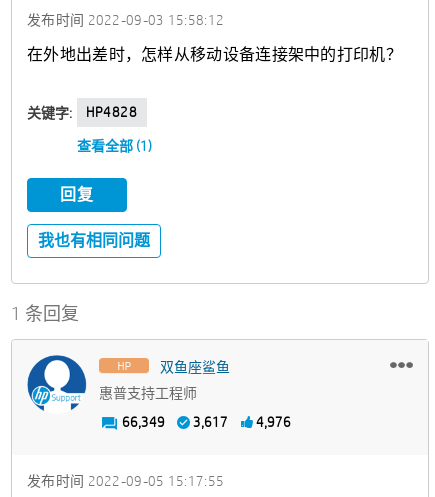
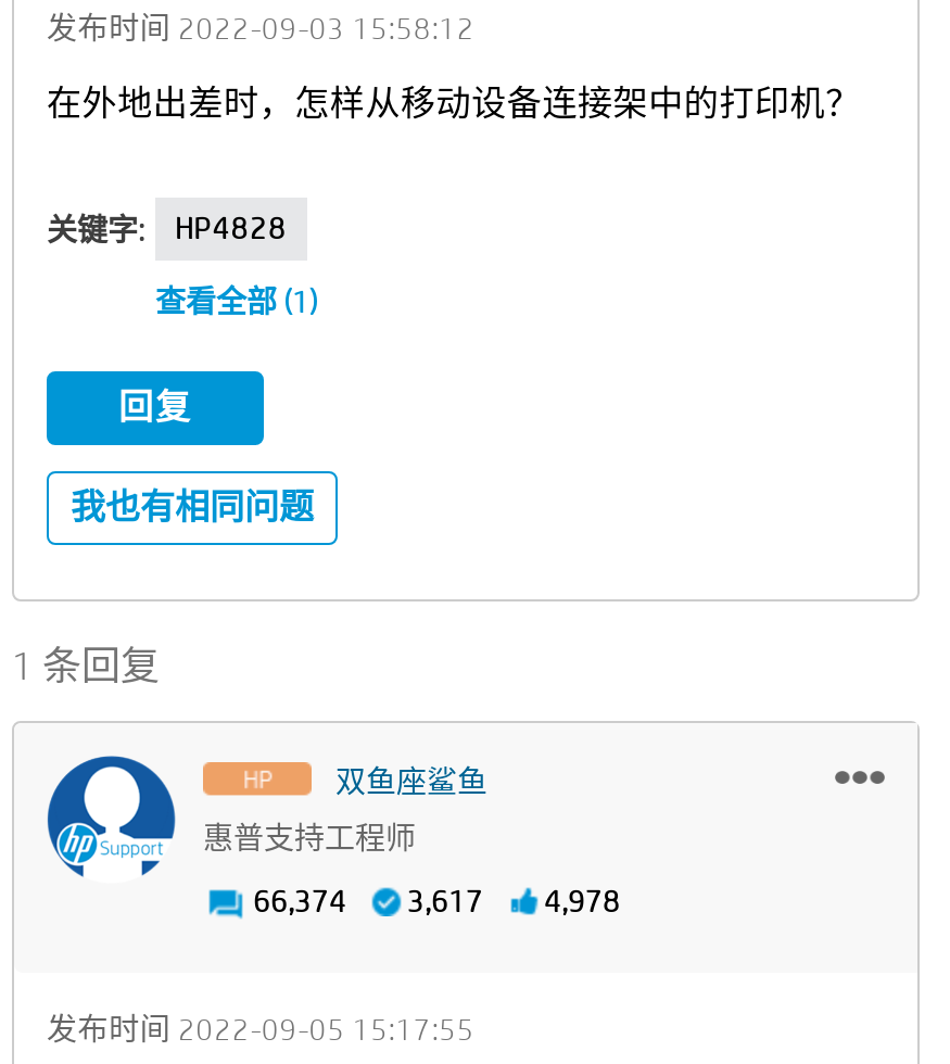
[122,413,168,431] 66,349 -> [253,881,353,920] 66,374
[256,413,291,431] 4,976 -> [544,881,620,920] 4,978

